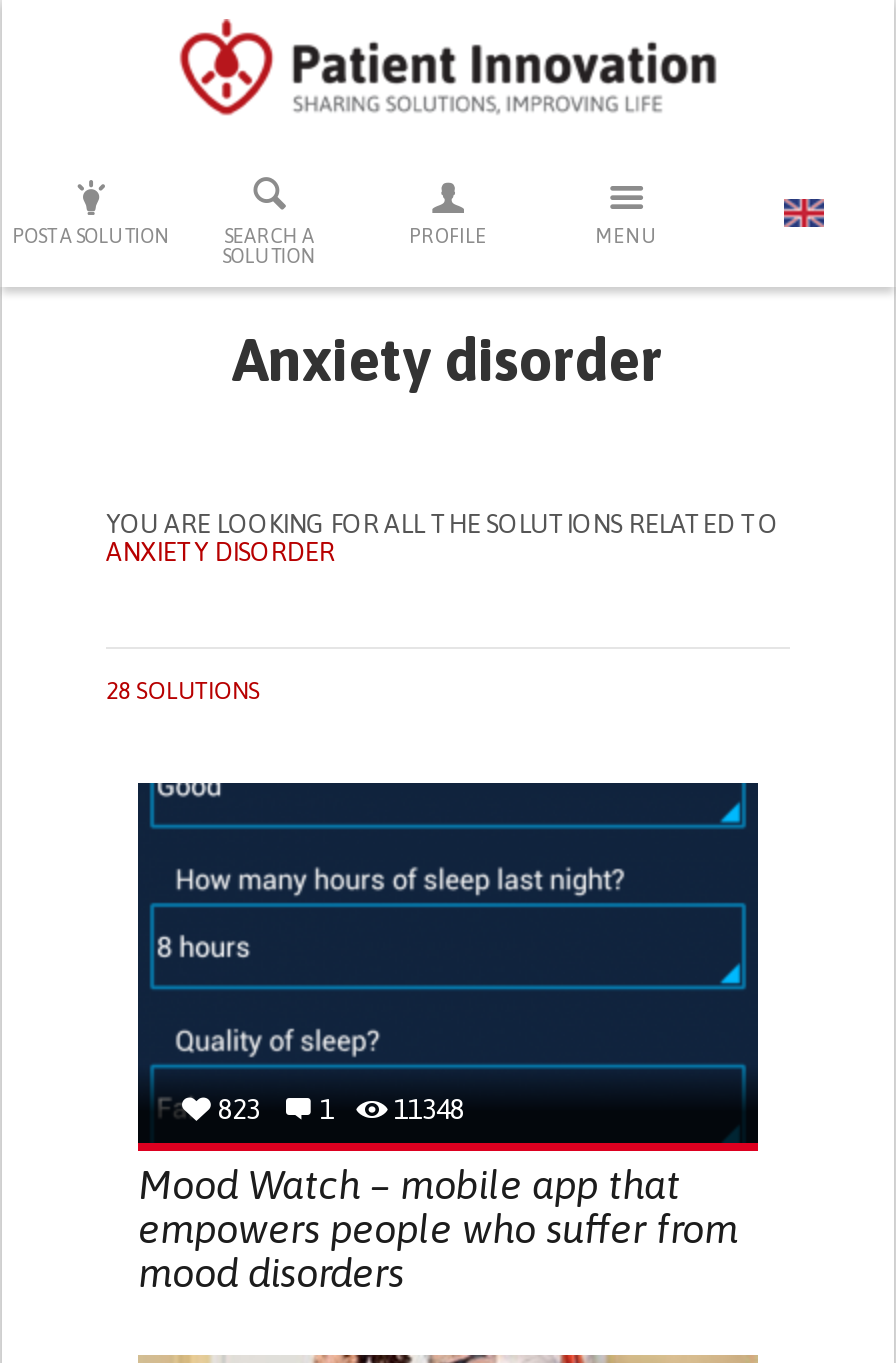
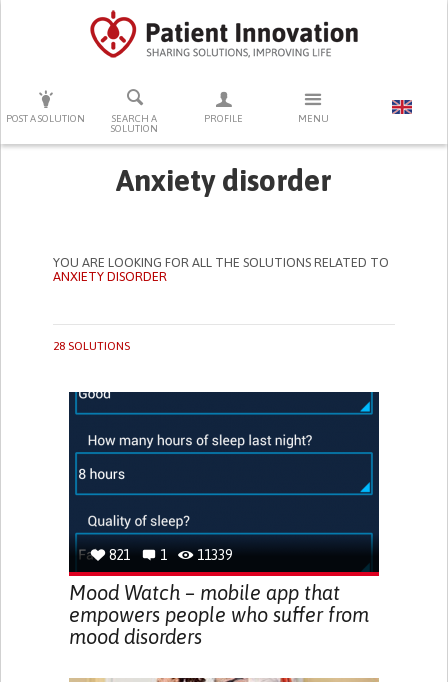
[218,1093,260,1125] 823 -> [109,547,130,563] 821
[394,1093,464,1125] 11348 -> [197,547,232,563] 11339

